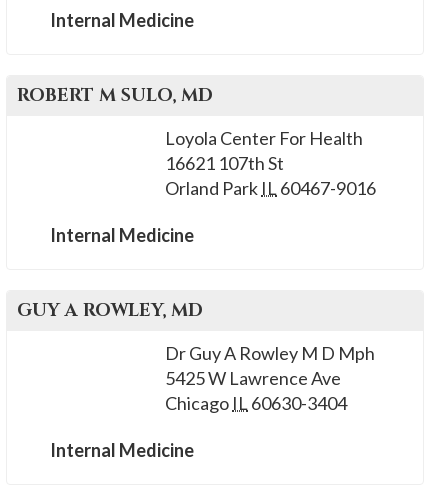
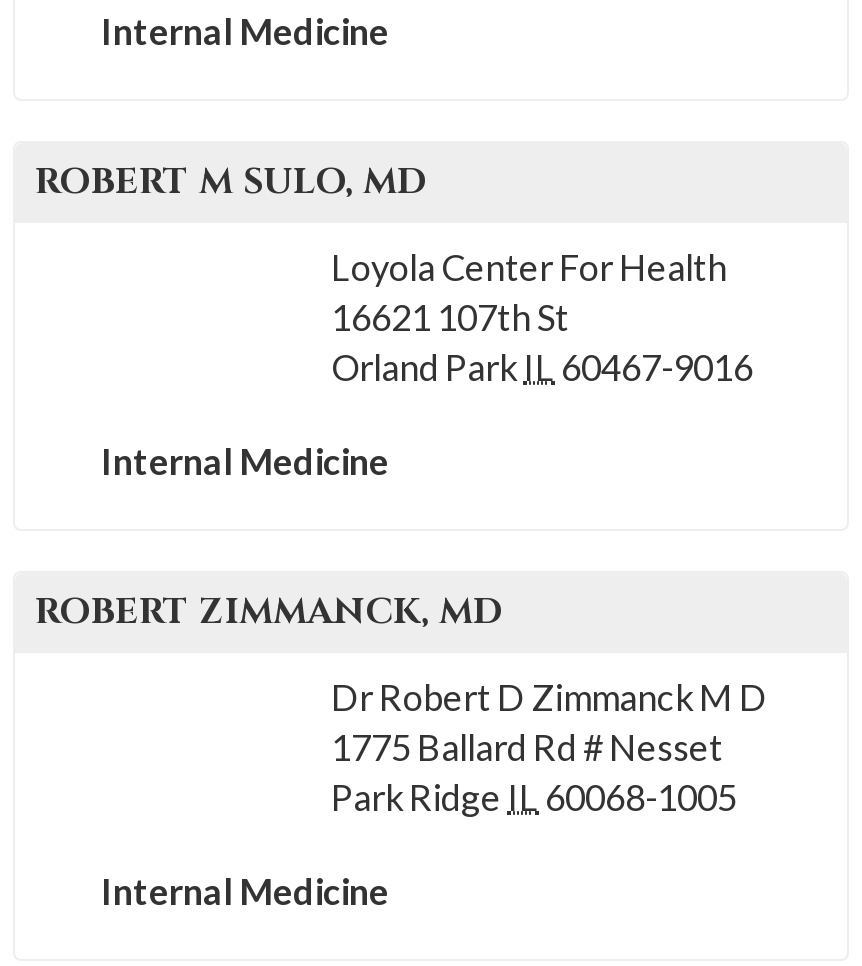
[17,298,203,323] GUY A ROWLEY, MD -> [35,587,503,637] ROBERT ZIMMANCK, MD
[165,342,375,414] Dr Guy A Rowley M D Mph | 5425 W Lawrence Ave | Chicago IL 60630-3404 -> [331,675,767,819] Dr Robert D Zimmanck M D | 1775 Ballard Rd # Nesset | Park Ridge IL 60068-1005

